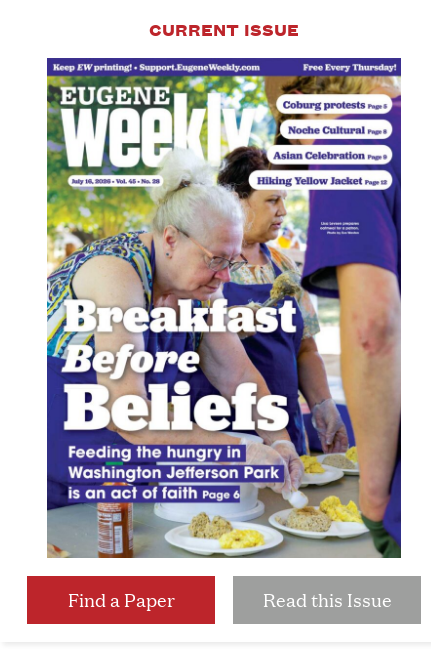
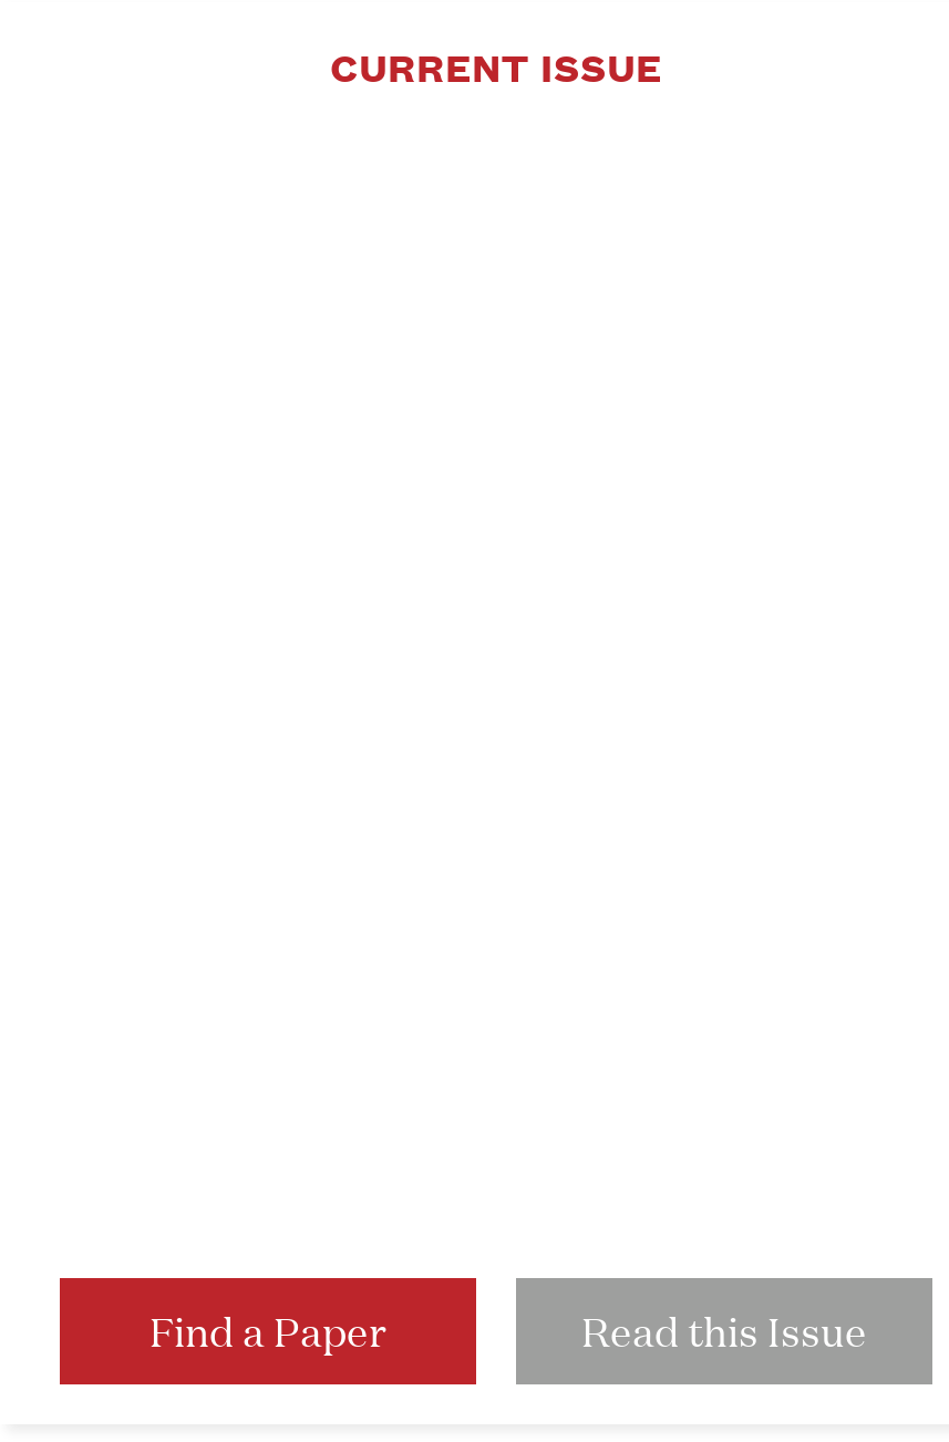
[46,57,402,559] [image] -> none

